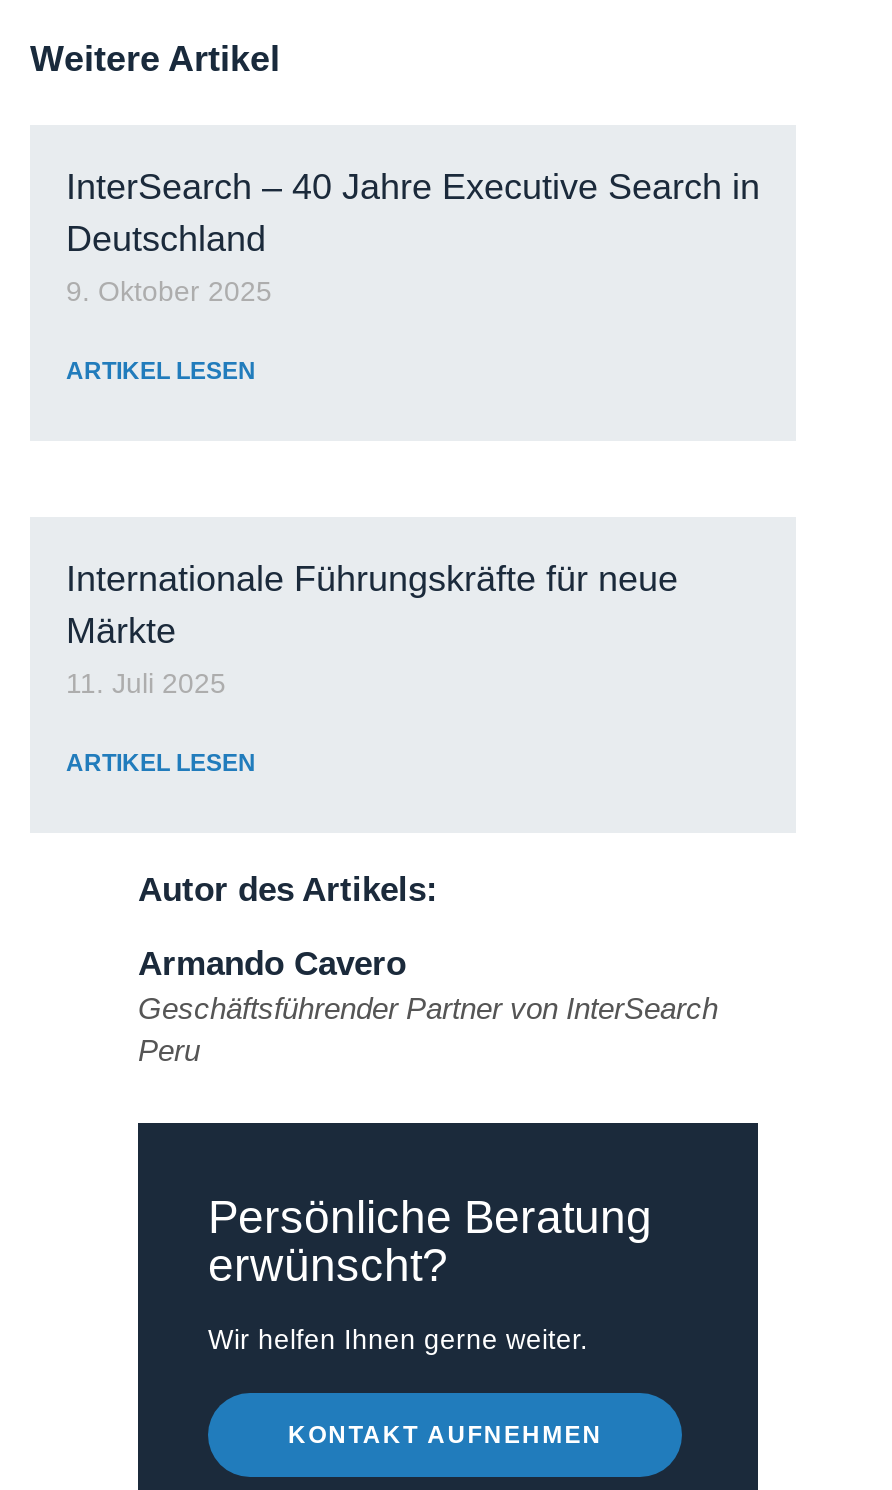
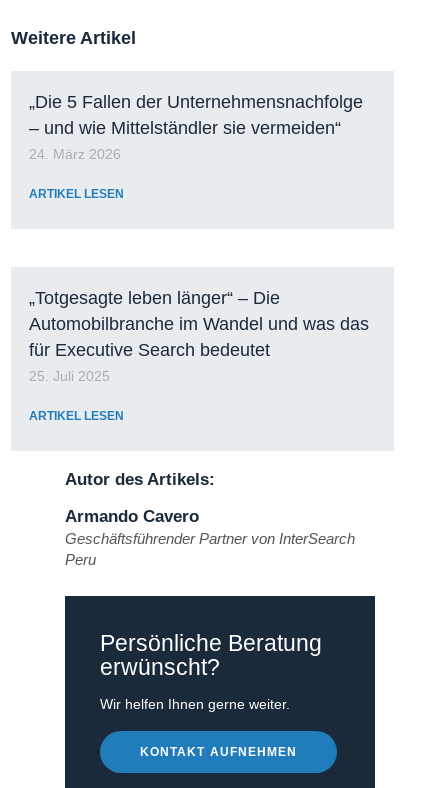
[66,166,760,306] InterSearch – 40 Jahre Executive Search in | Deutschland | 9. Oktober 2025 -> [29,91,363,161] „Die 5 Fallen der Unternehmensnachfolge | – und wie Mittelständler sie vermeiden“ | 24. März 2026
[66,558,678,698] Internationale Führungskräfte für neue | Märkte | 11. Juli 2025 -> [29,287,369,383] „Totgesagte leben länger“ – Die | Automobilbranche im Wandel und was das | für Executive Search bedeutet | 25. Juli 2025

